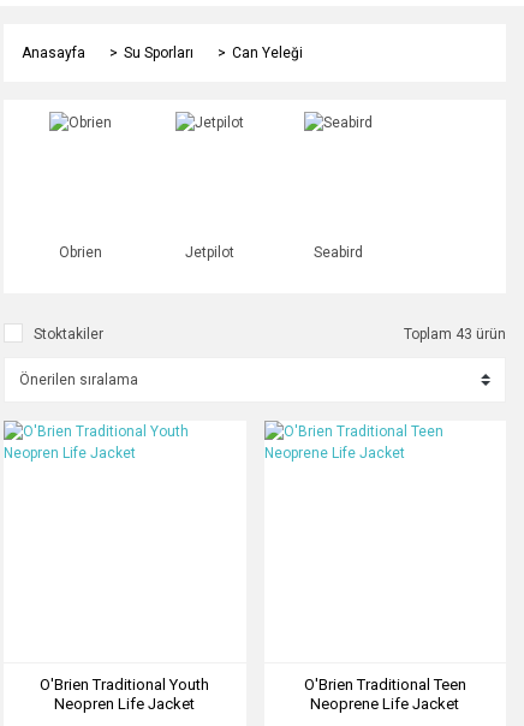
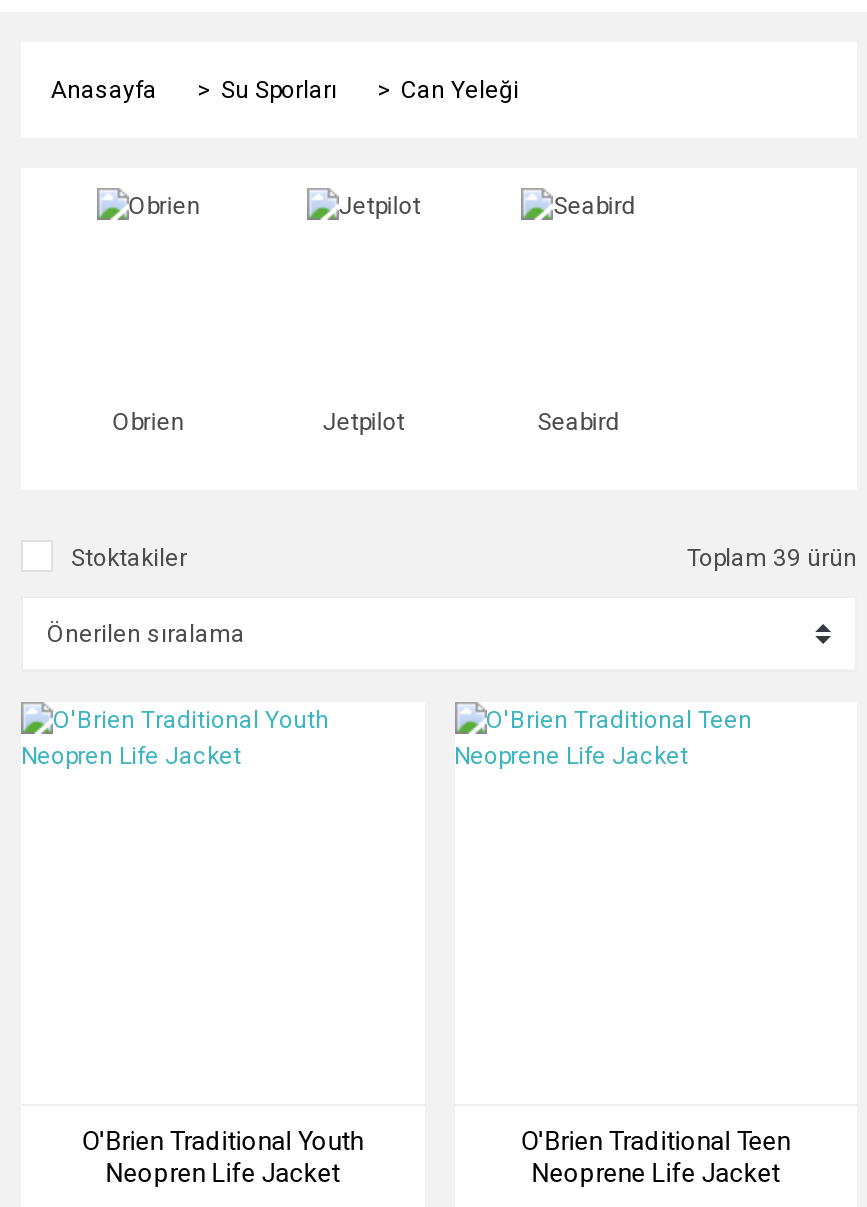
[404,325,506,342] Toplam 43 ürün -> [687,543,857,571] Toplam 39 ürün

